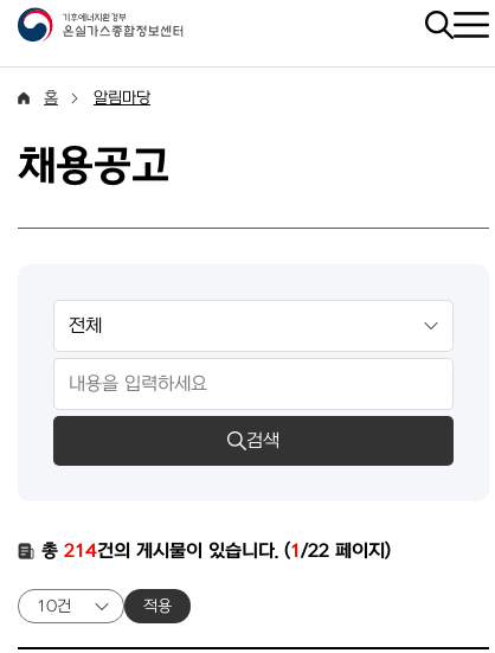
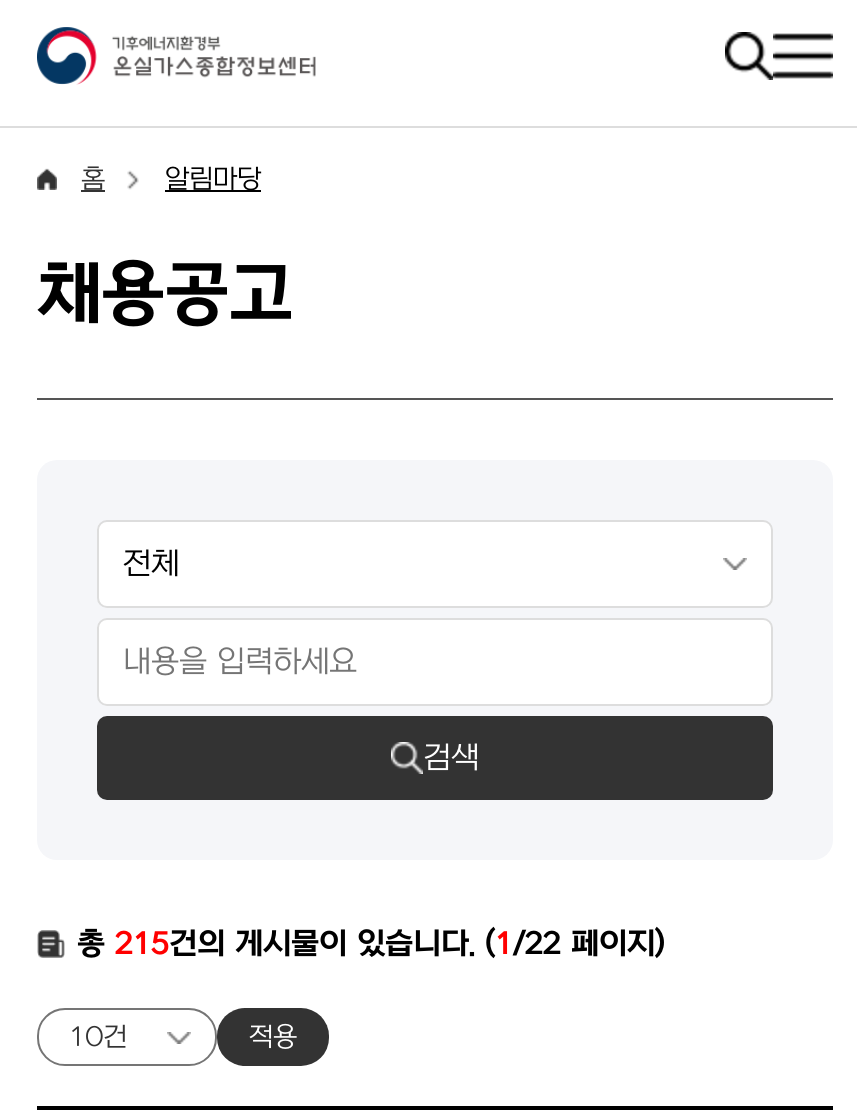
[41,540,391,562] 총 214건의 게시물이 있습니다. (1/22 페이지) -> [77,926,665,962] 총 215건의 게시물이 있습니다. (1/22 페이지)

